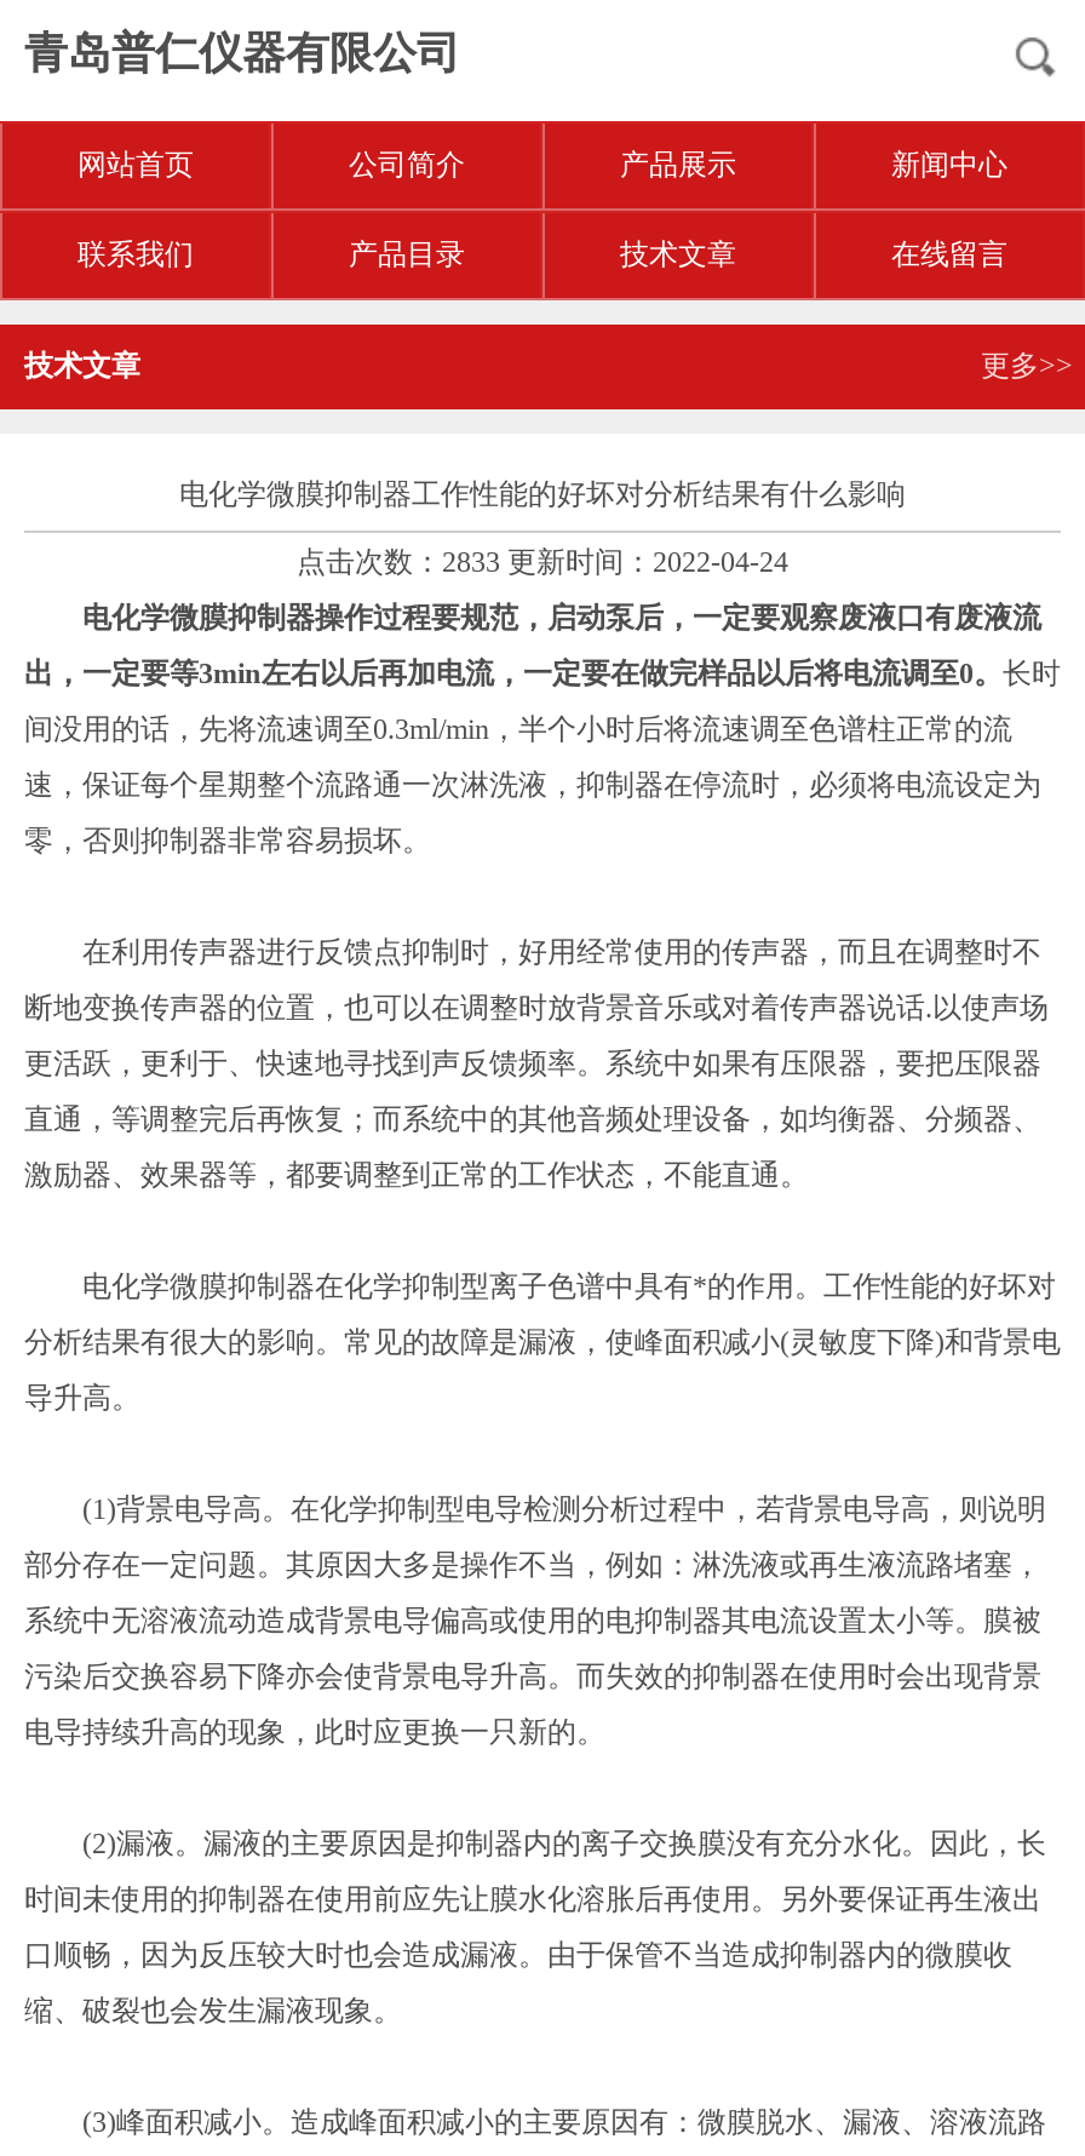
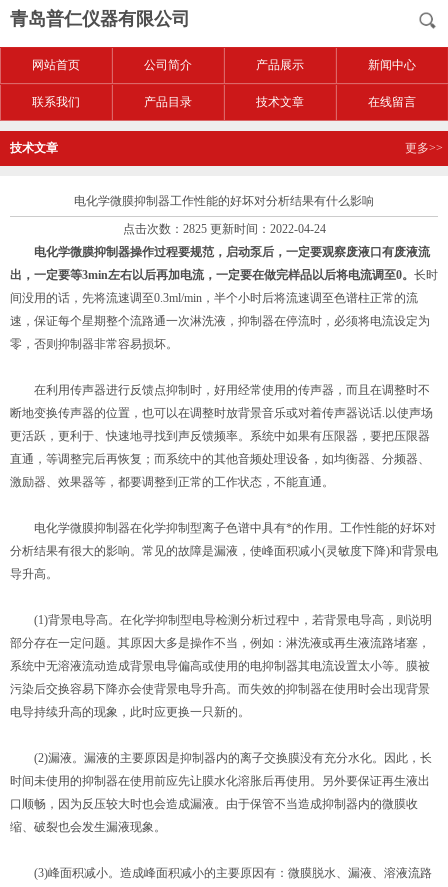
[297,545,788,579] 点击次数：2833 更新时间：2022-04-24 -> [122,222,325,236] 点击次数：2825 更新时间：2022-04-24

